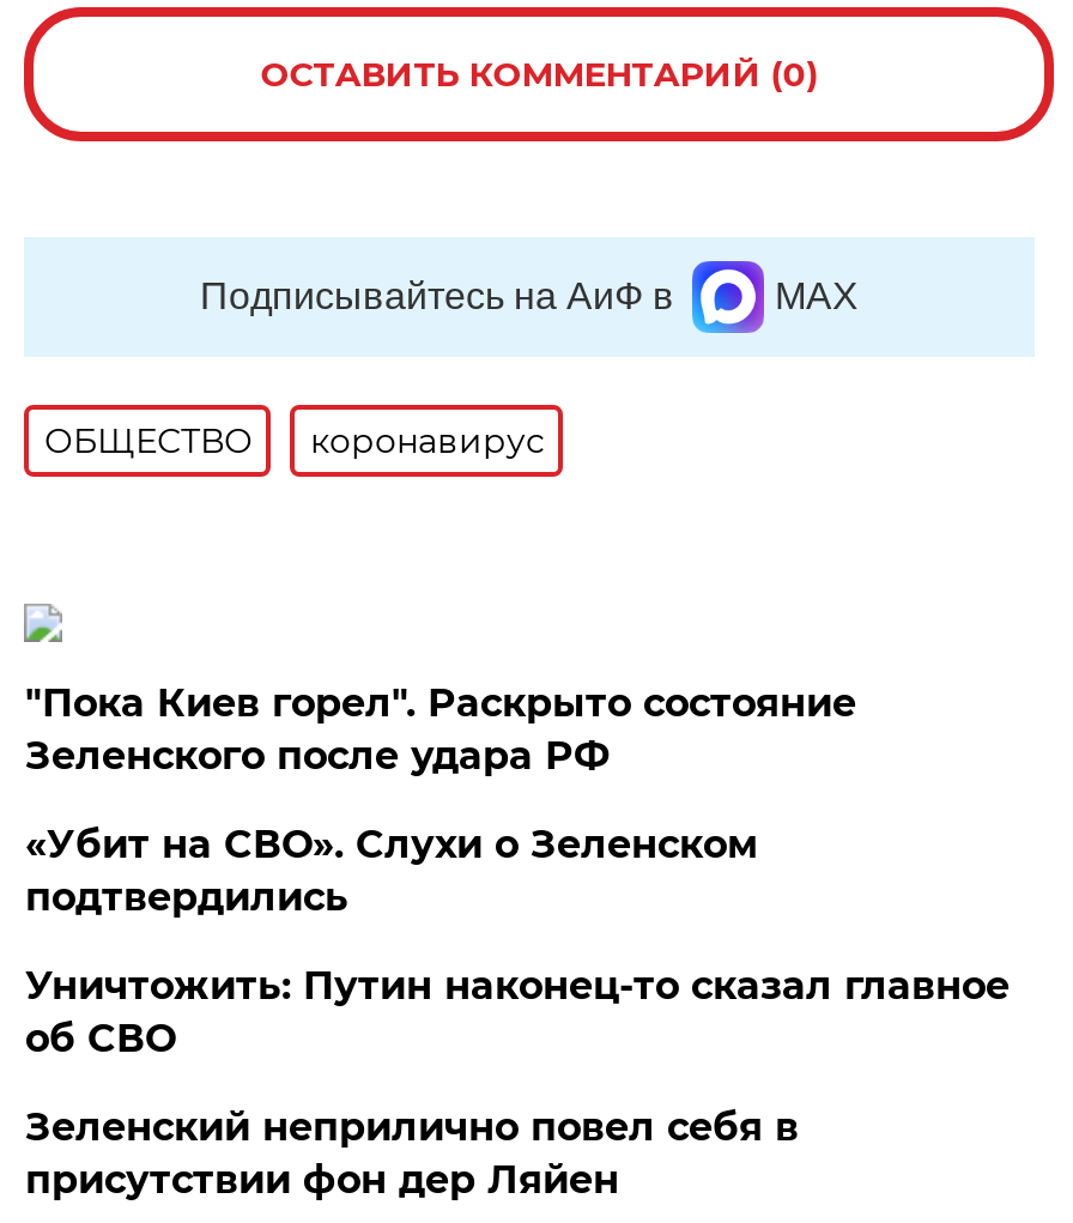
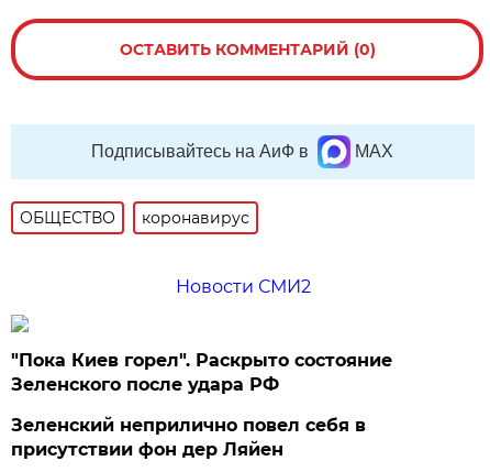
none -> [175,276,311,297] Новости СМИ2
moved [25,679,856,778] -> [11,349,393,395]: "Пока Киев горел". Раскрыто состояние | Зеленского после удара РФ
[25,821,1009,1060] «Убит на СВО». Слухи о Зеленском | подтвердились | Уничтожить: Путин наконец-то сказал главное | об СВО -> none

